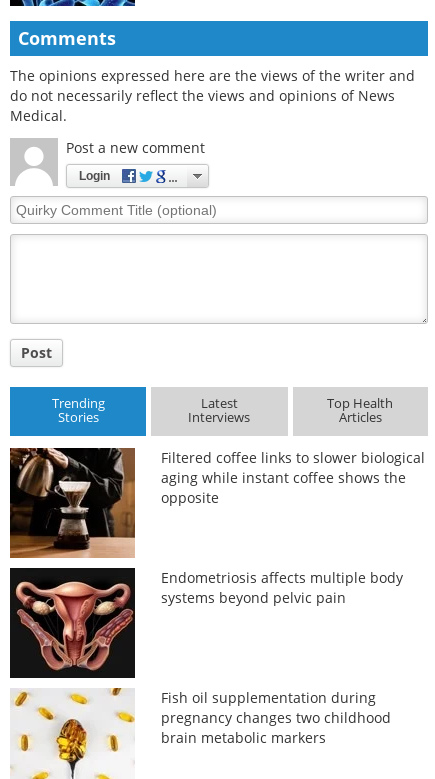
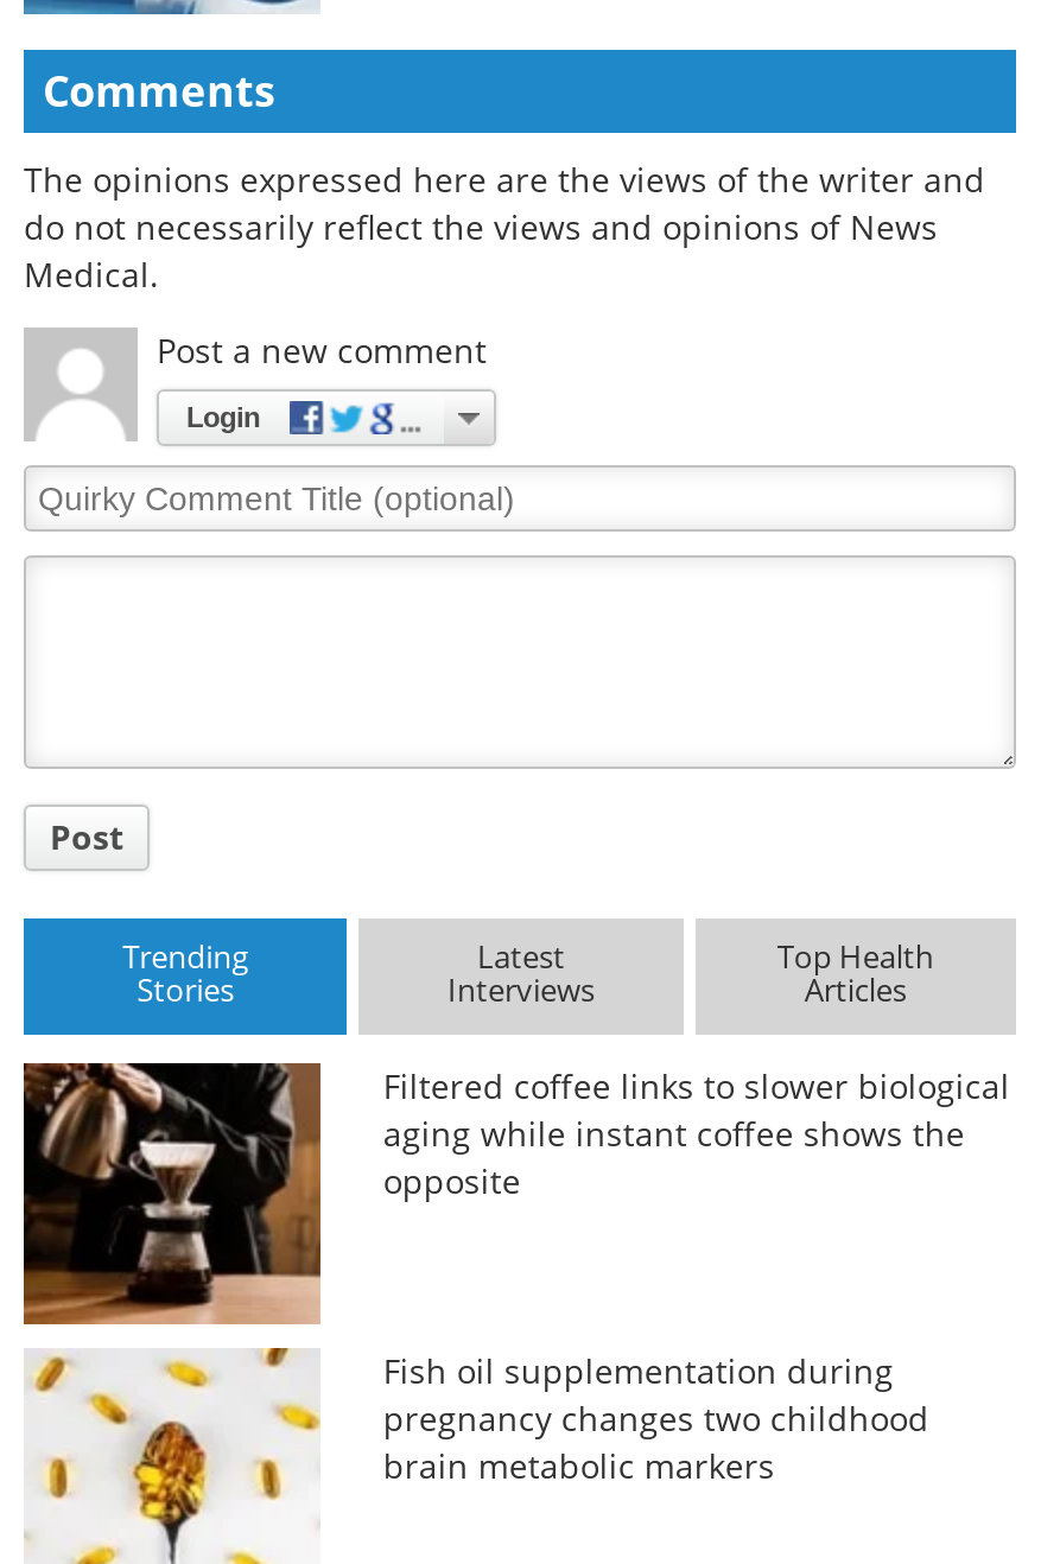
[9,567,403,679] [image] | Endometriosis affects multiple body | systems beyond pelvic pain -> none

